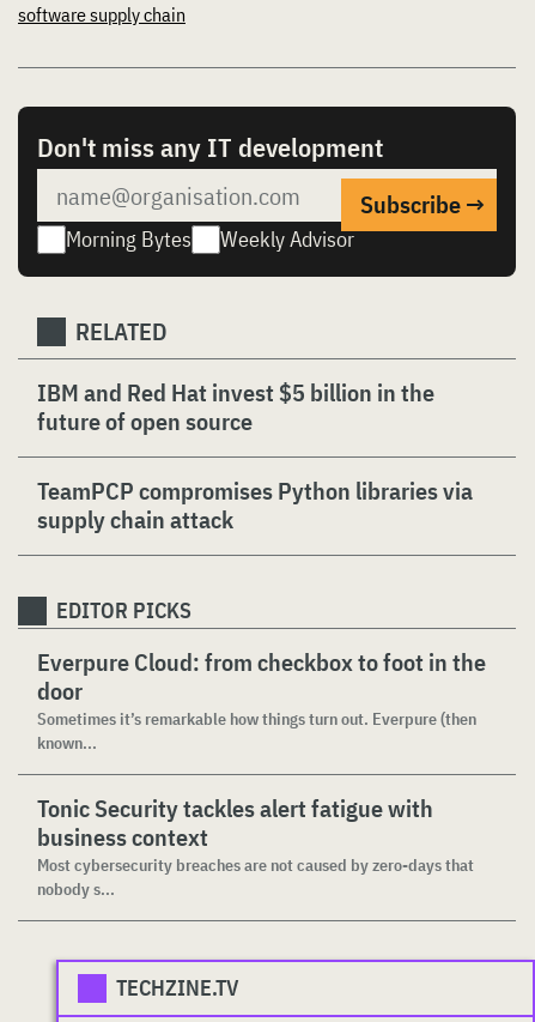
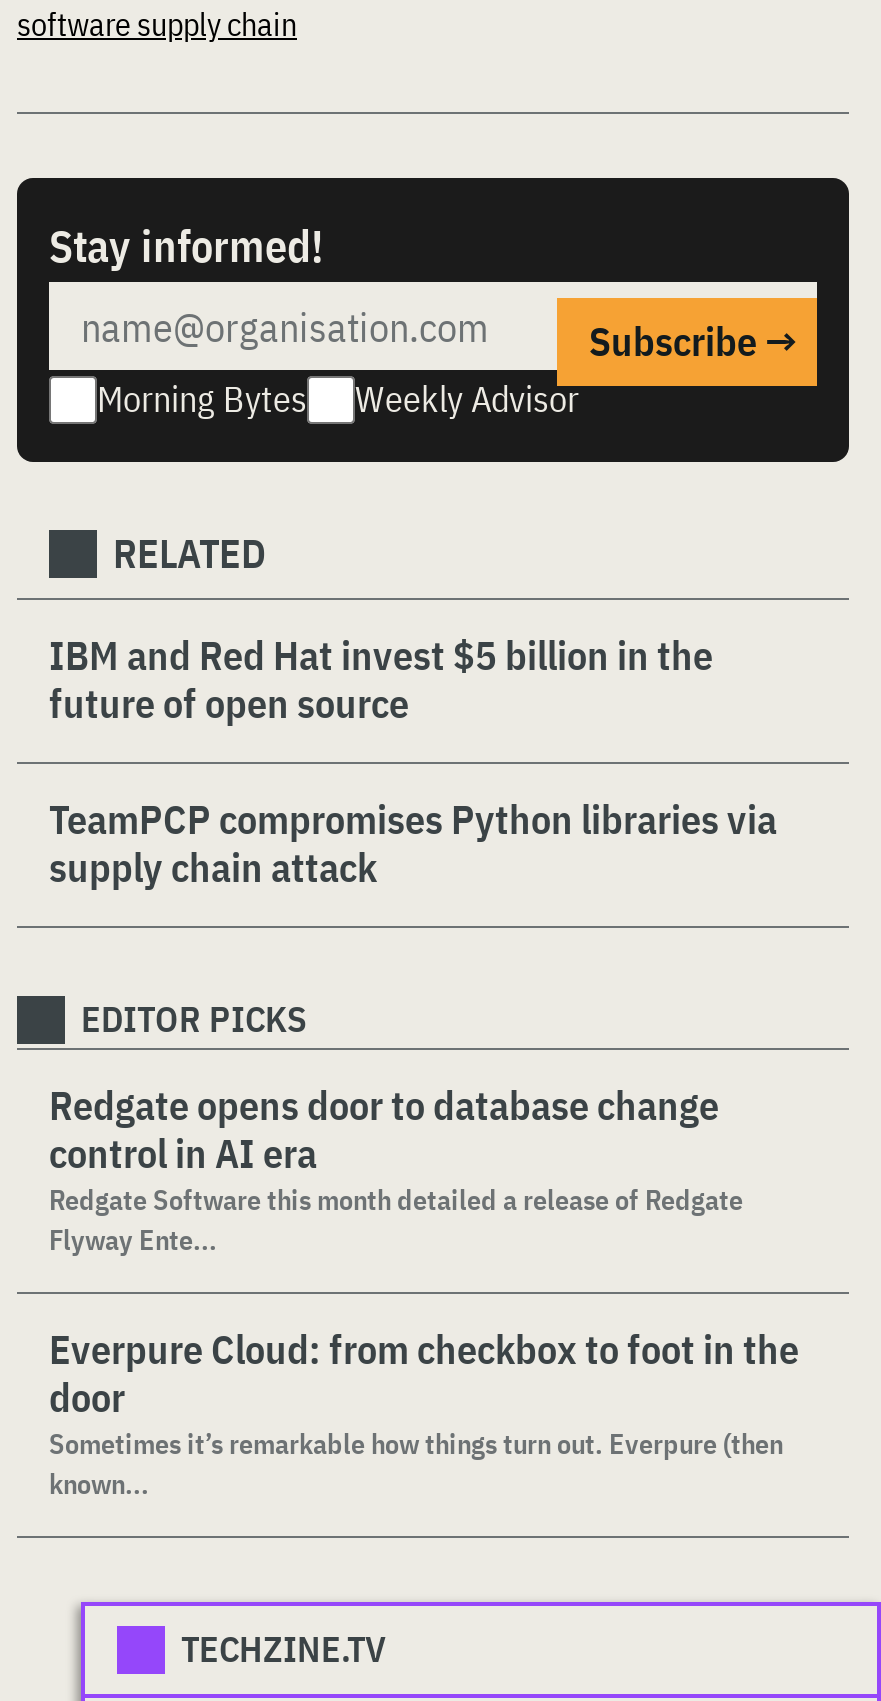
[37,129,383,164] Don't miss any IT development -> [49,216,323,274] Stay informed!
none -> [49,1078,743,1258] Redgate opens door to database change | control in AI era | Redgate Software this month detailed a release of Redgate | Flyway Ente...
moved [37,646,486,754] -> [49,1322,799,1502]: Everpure Cloud: from checkbox to foot in the | door | Sometimes it’s remarkable how things turn out. Everpure (then | known...
[37,792,474,900] Tonic Security tackles alert fatigue with | business context | Most cybersecurity breaches are not caused by zero-days that | nobody s... -> none

